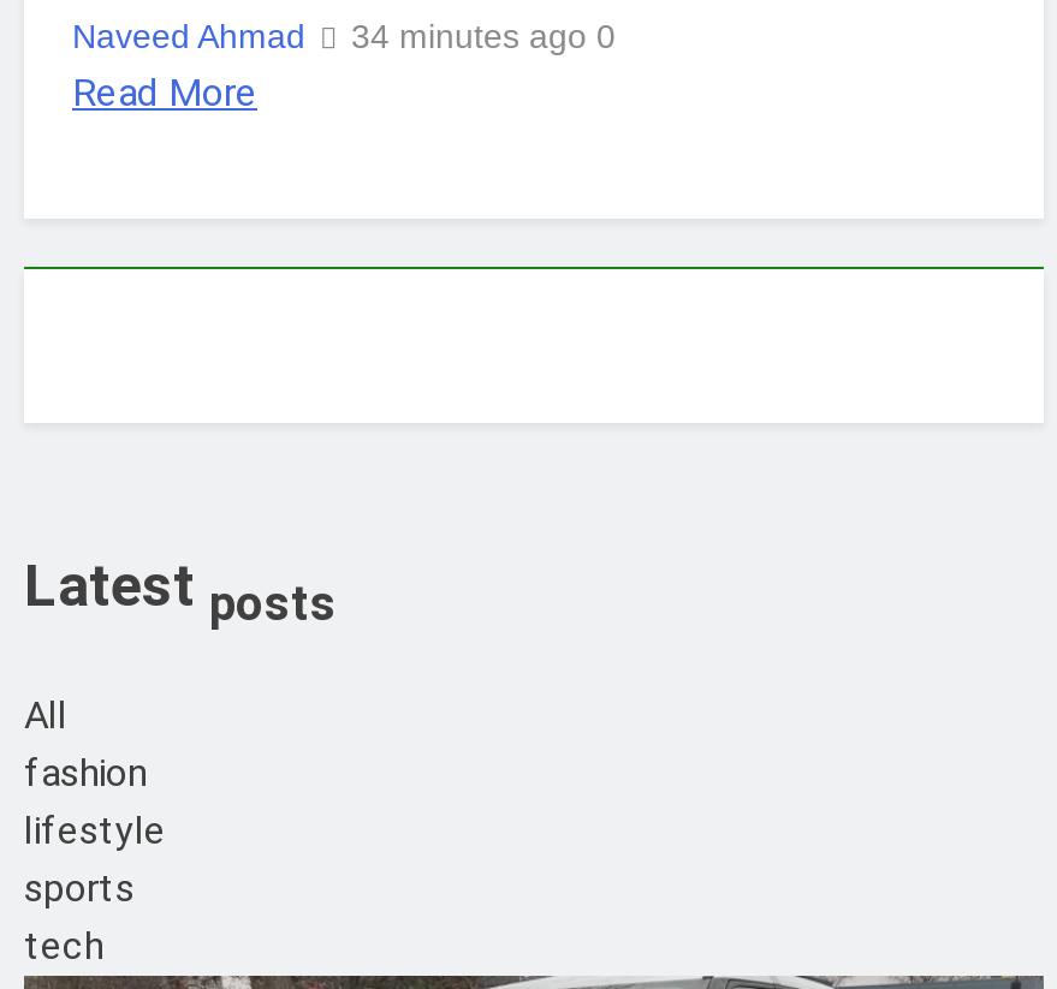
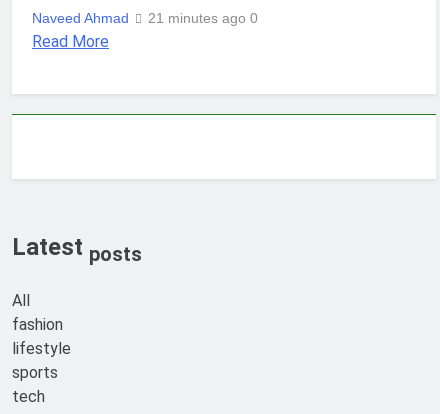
[72,18,616,56] Naveed Ahmad 34 minutes ago 0 -> [32,10,258,26] Naveed Ahmad 21 minutes ago 0

